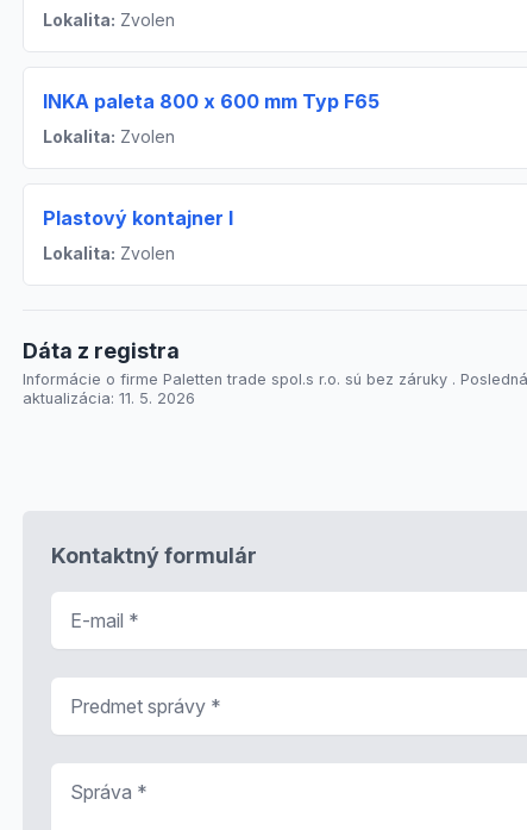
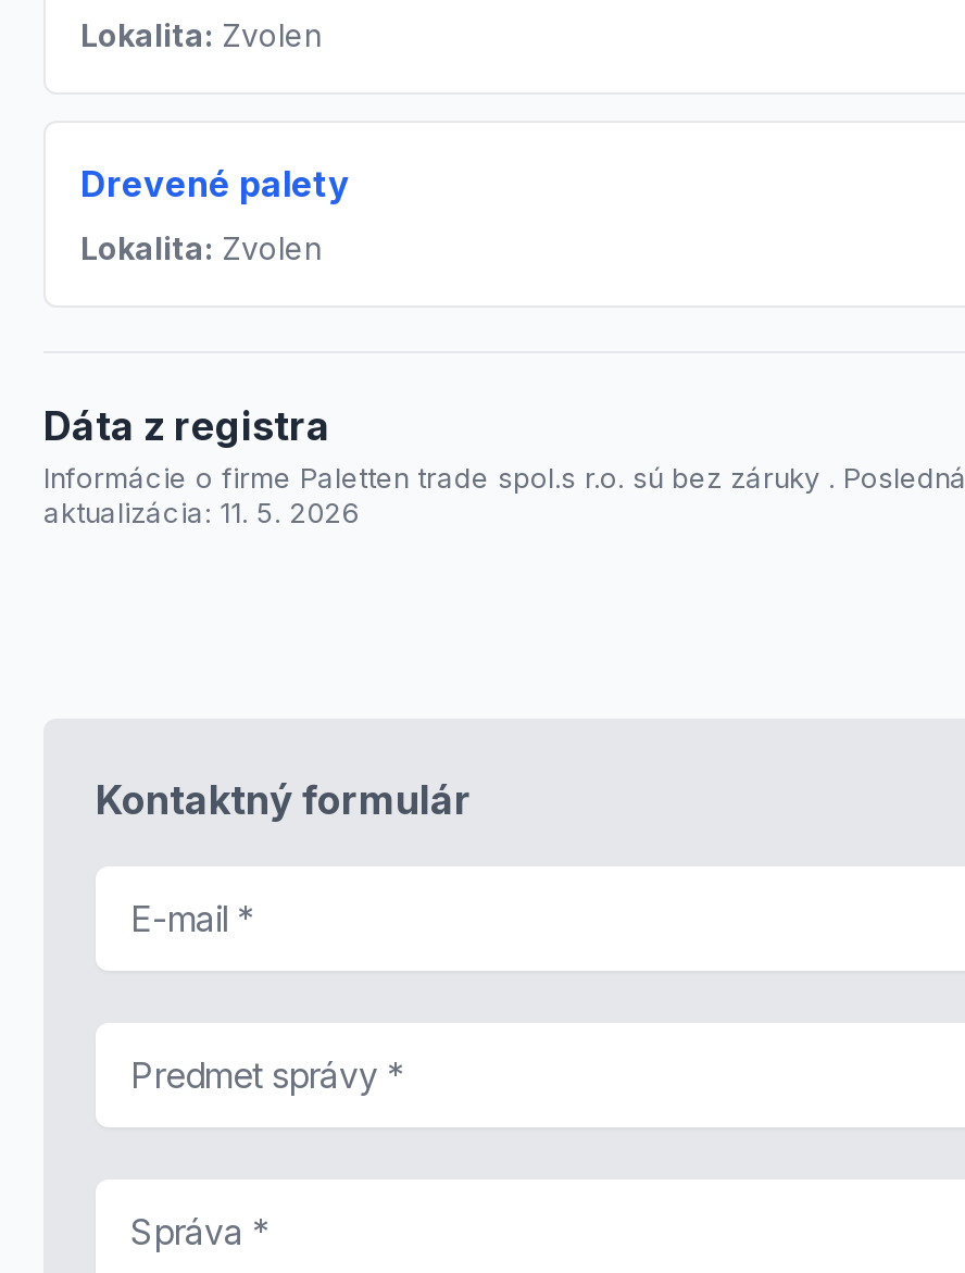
[43,89,379,230] INKA paleta 800 x 600 mm Typ F65 | Lokalita: Zvolen | Plastový kontajner I -> [80,162,350,205] Drevené palety

